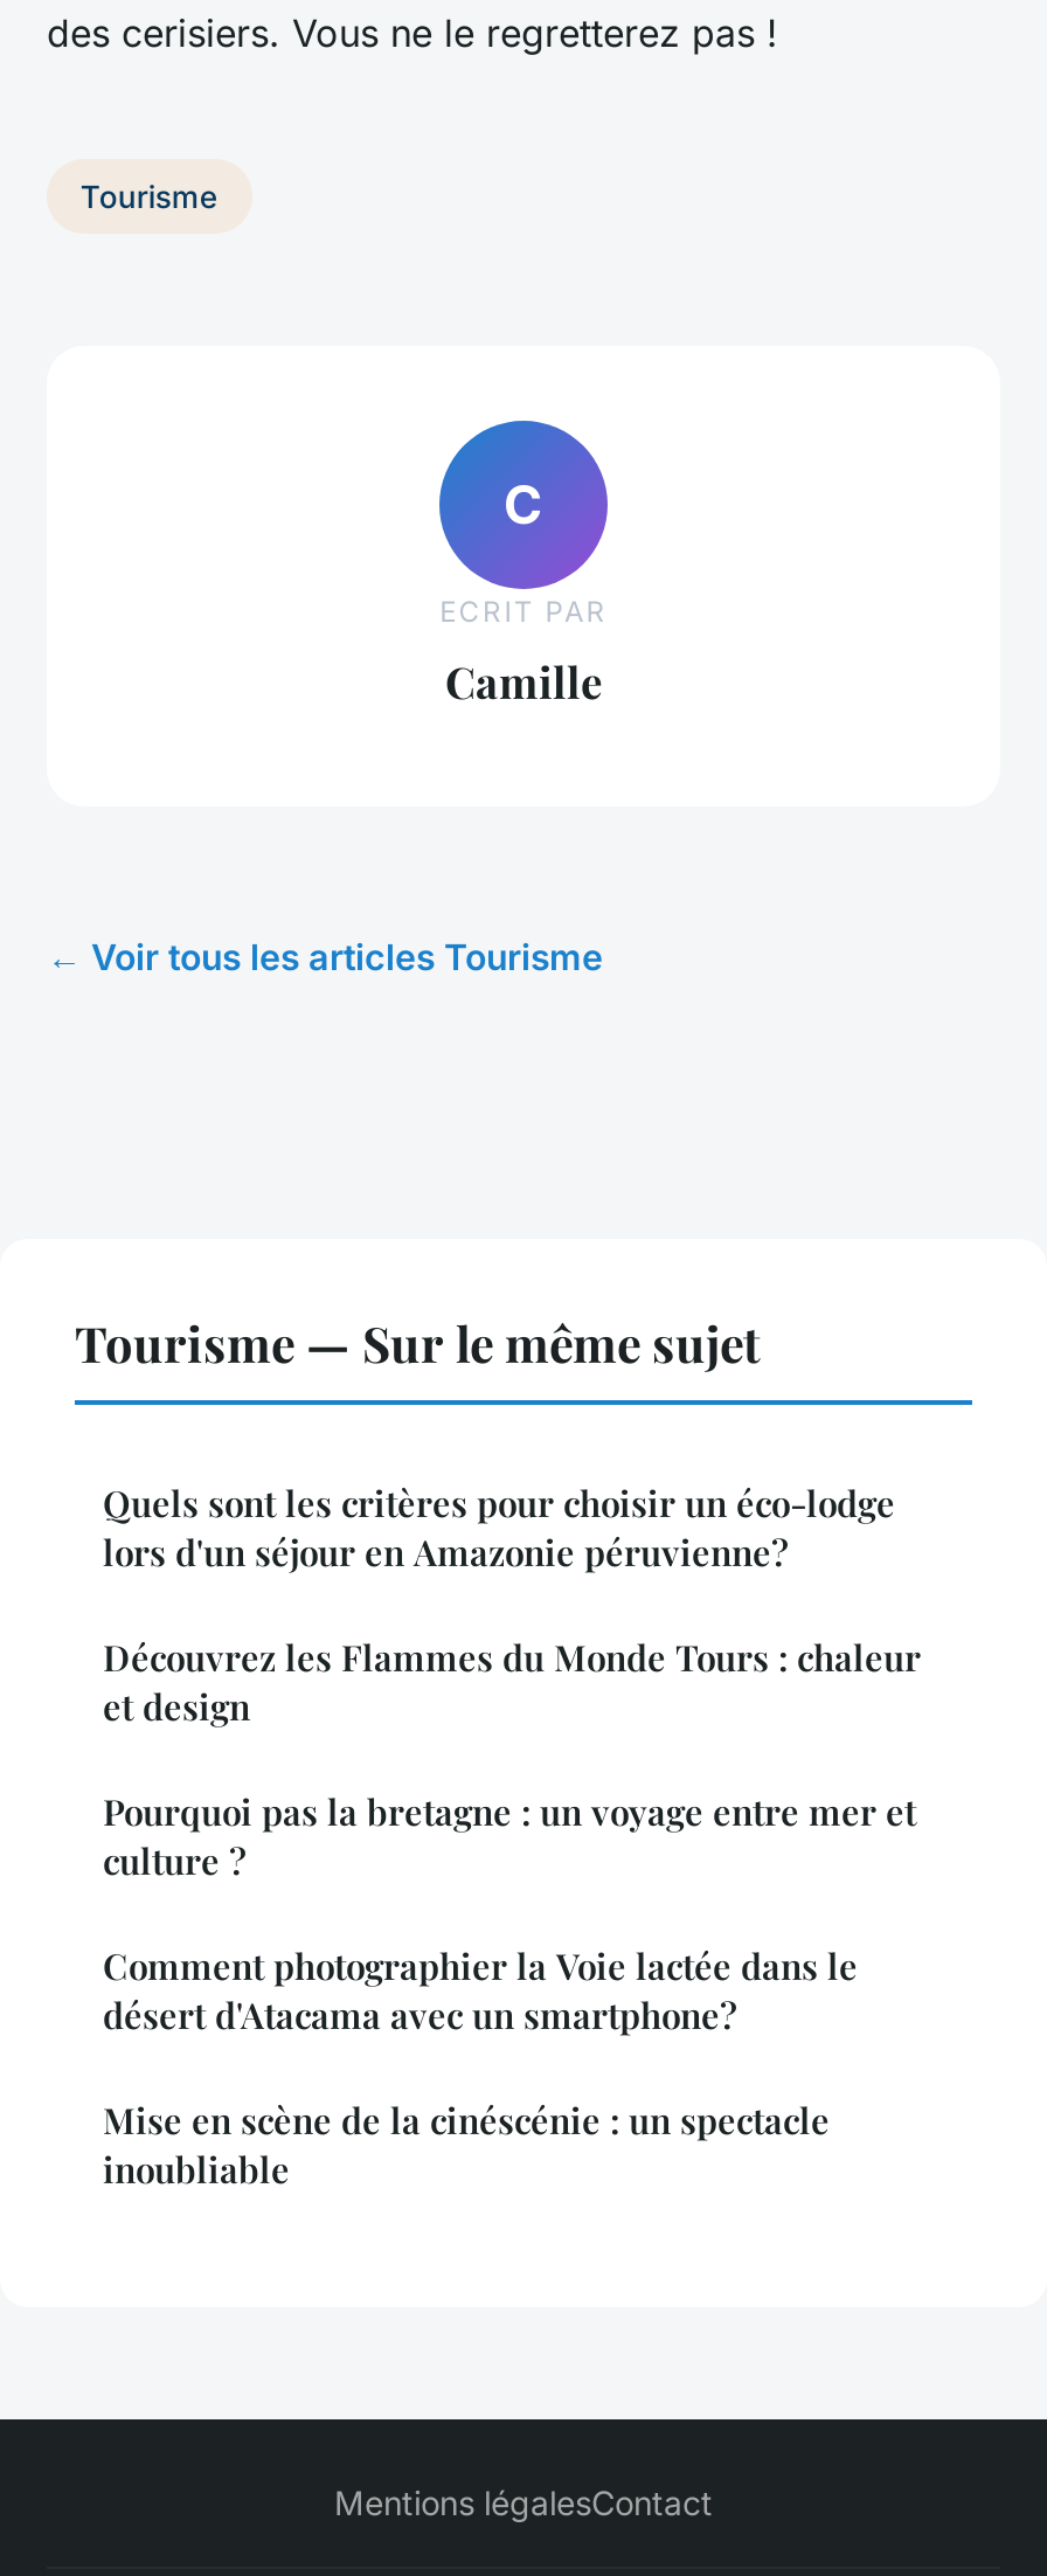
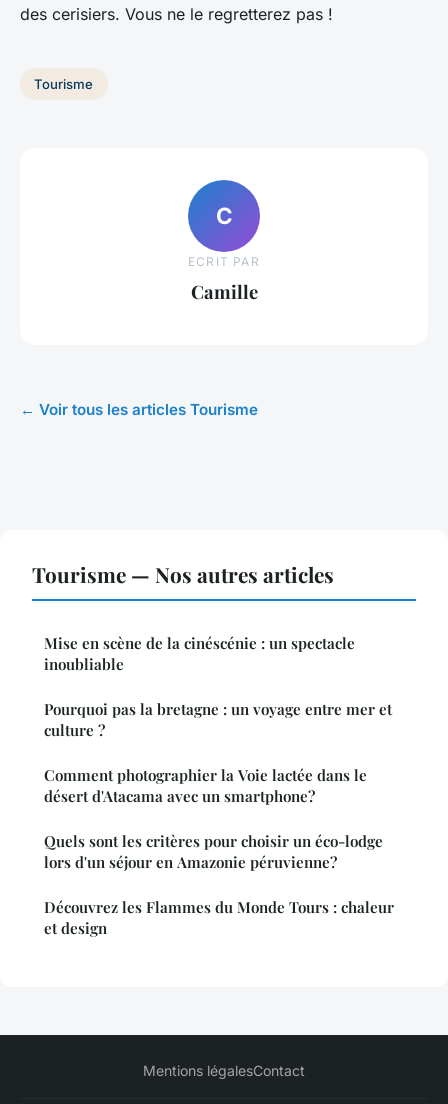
[75,1310,760,1375] Tourisme — Sur le même sujet -> [32,560,334,588] Tourisme — Nos autres articles
moved [103,1480,921,1730] -> [44,831,394,938]: Quels sont les critères pour choisir un éco-lodge | lors d'un séjour en Amazonie péruvienne? | Découvrez les Flammes du Monde Tours : chaleur | et design
moved [103,1789,916,2039] -> [44,699,392,806]: Pourquoi pas la bretagne : un voyage entre mer et | culture ? | Comment photographier la Voie lactée dans le | désert d'Atacama avec un smartphone?
moved [103,2097,830,2193] -> [44,633,355,674]: Mise en scène de la cinéscénie : un spectacle | inoubliable

